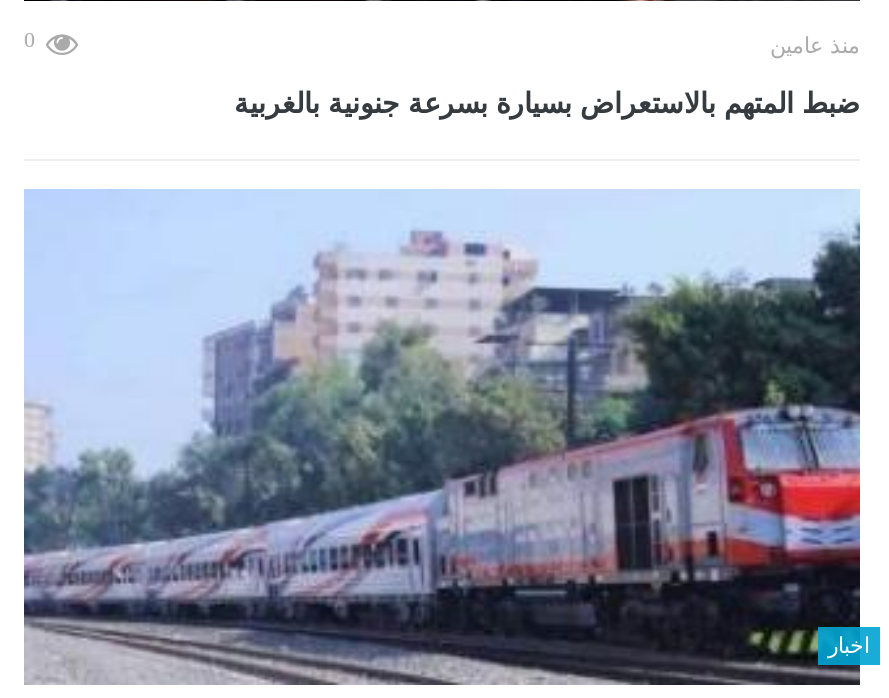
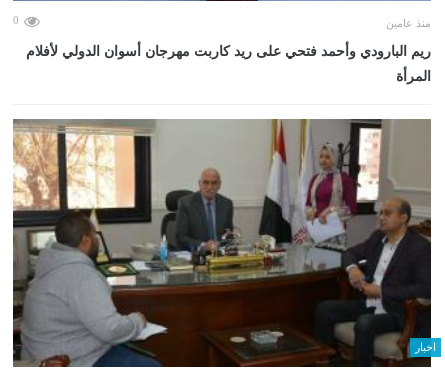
[234,89,860,119] ضبط المتهم بالاستعراض بسيارة بسرعة جنونية بالغربية -> [26,44,431,84] ريم البارودي وأحمد فتحي على ريد كاربت مهرجان أسوان الدولي لأفلام | المرأة
[22,190,876,686] [image] -> [12,118,432,368] [image]

